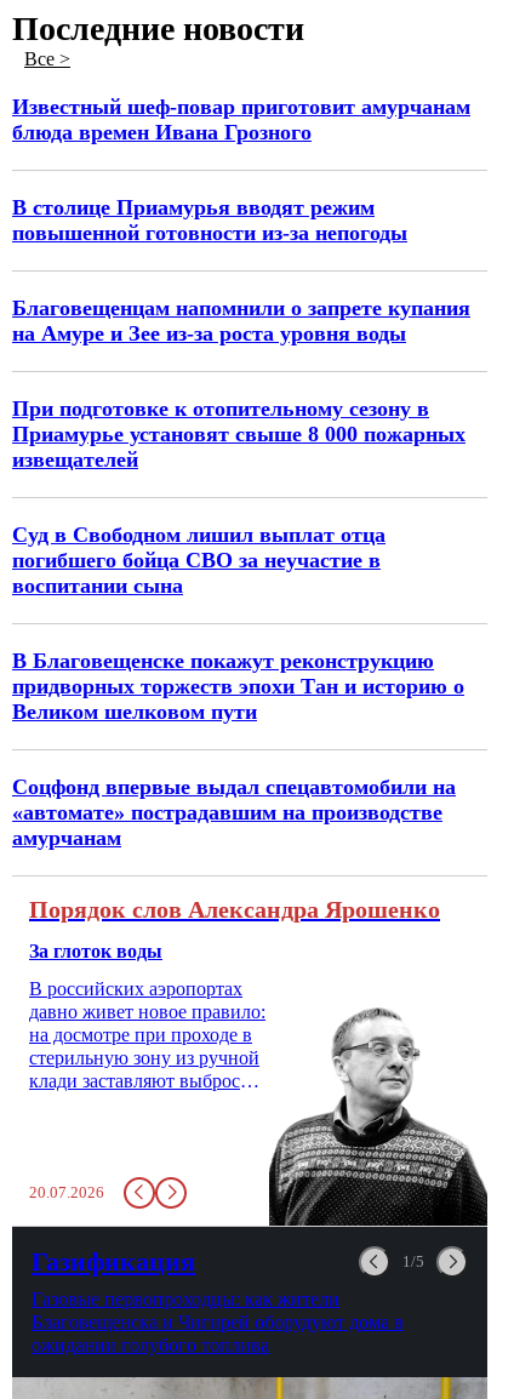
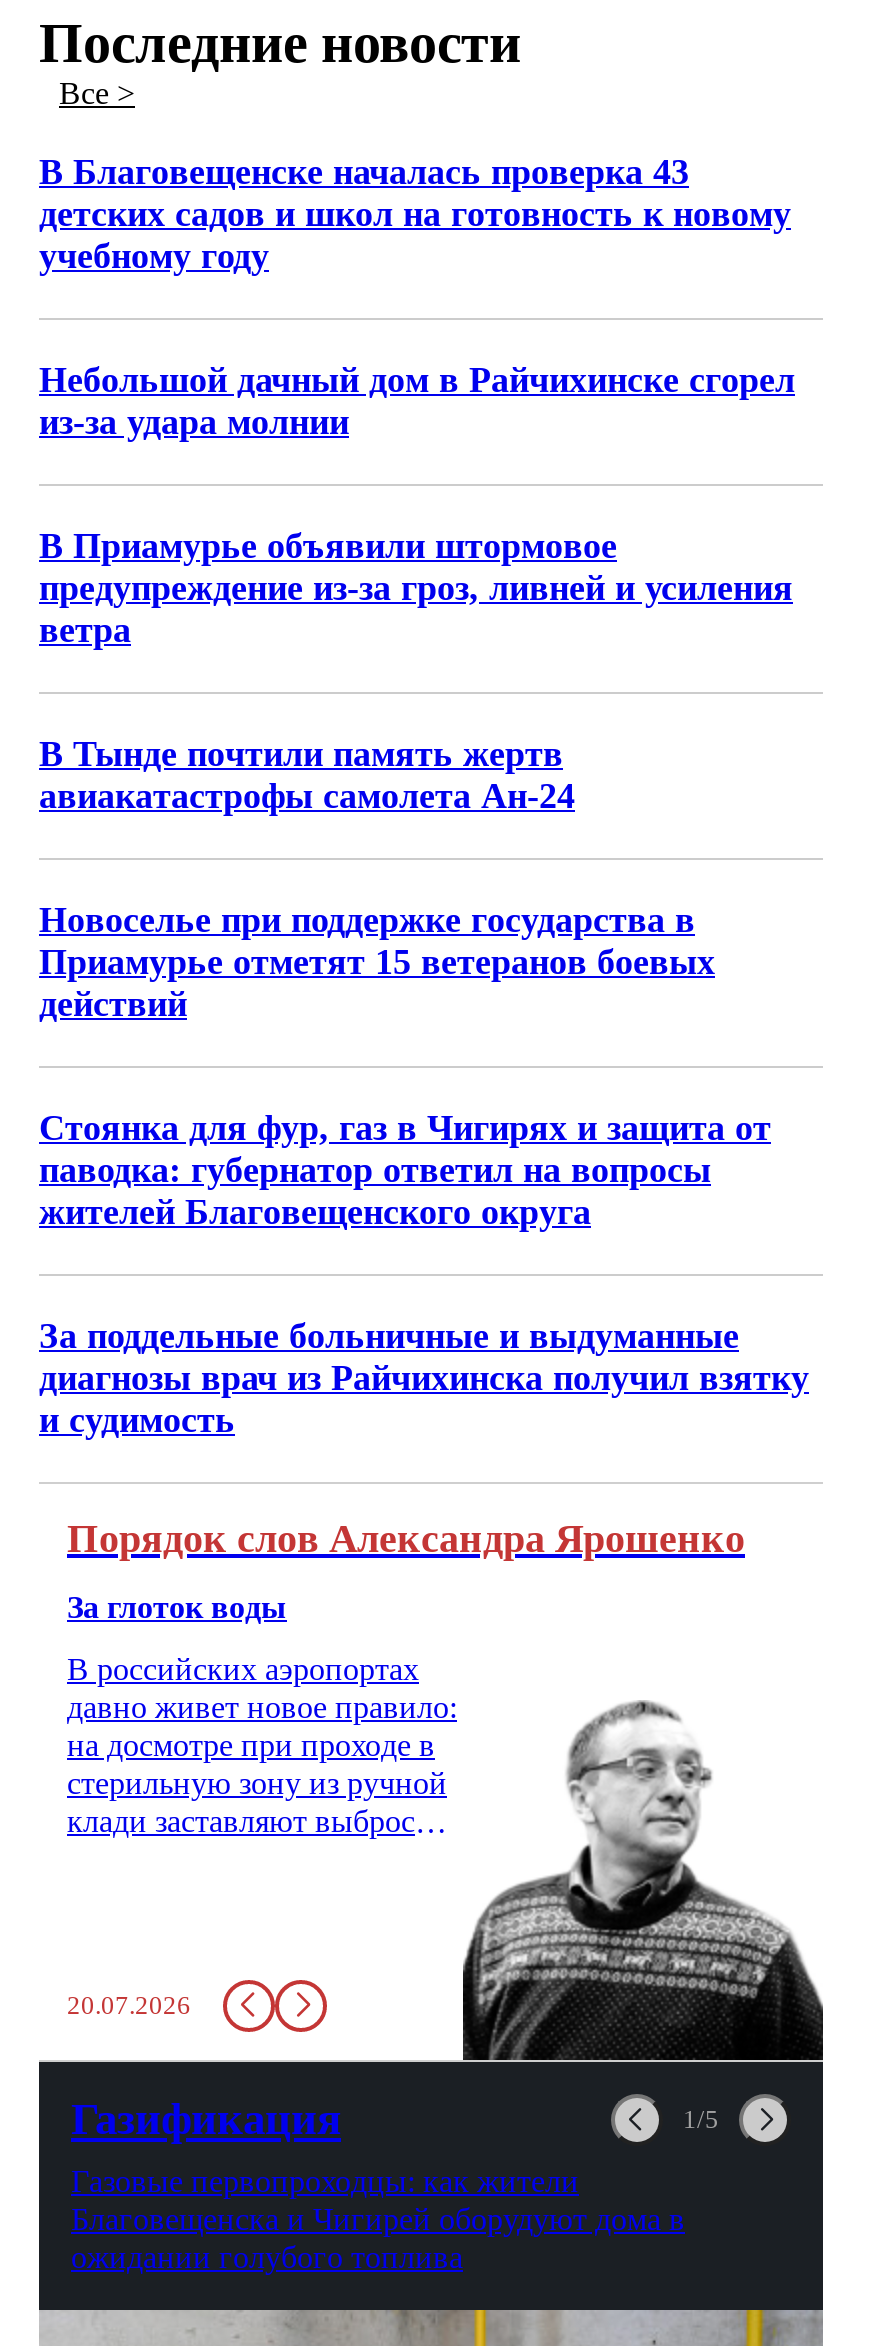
[12,95,470,145] Известный шеф-повар приготовит амурчанам | блюда времен Ивана Грозного -> [39,153,791,277] В Благовещенске началась проверка 43 | детских садов и школ на готовность к новому | учебному году
[12,196,407,245] В столице Приамурья вводят режим | повышенной готовности из-за непогоды -> [39,361,795,443] Небольшой дачный дом в Райчихинске сгорел | из-за удара молнии
[12,296,470,346] Благовещенцам напомнили о запрете купания | на Амуре и Зее из-за роста уровня воды -> [39,527,793,651] В Приамурье объявили штормовое | предупреждение из-за гроз, ливней и усиления | ветра
[12,397,466,472] При подготовке к отопительному сезону в | Приамурье установят свыше 8 000 пожарных | извещателей -> [39,735,575,817] В Тынде почтили память жертв | авиакатастрофы самолета Ан-24
[12,523,385,598] Суд в Свободном лишил выплат отца | погибшего бойца СВО за неучастие в | воспитании сына -> [39,901,715,1025] Новоселье при поддержке государства в | Приамурье отметят 15 ветеранов боевых | действий
[12,649,464,724] В Благовещенске покажут реконструкцию | придворных торжеств эпохи Тан и историю о | Великом шелковом пути -> [39,1109,771,1233] Стоянка для фур, газ в Чигирях и защита от | паводка: губернатор ответил на вопросы | жителей Благовещенского округа
[12,775,456,850] Соцфонд впервые выдал спецавтомобили на | «автомате» пострадавшим на производстве | амурчанам -> [39,1317,809,1441] За поддельные больничные и выдуманные | диагнозы врач из Райчихинска получил взятку | и судимость

